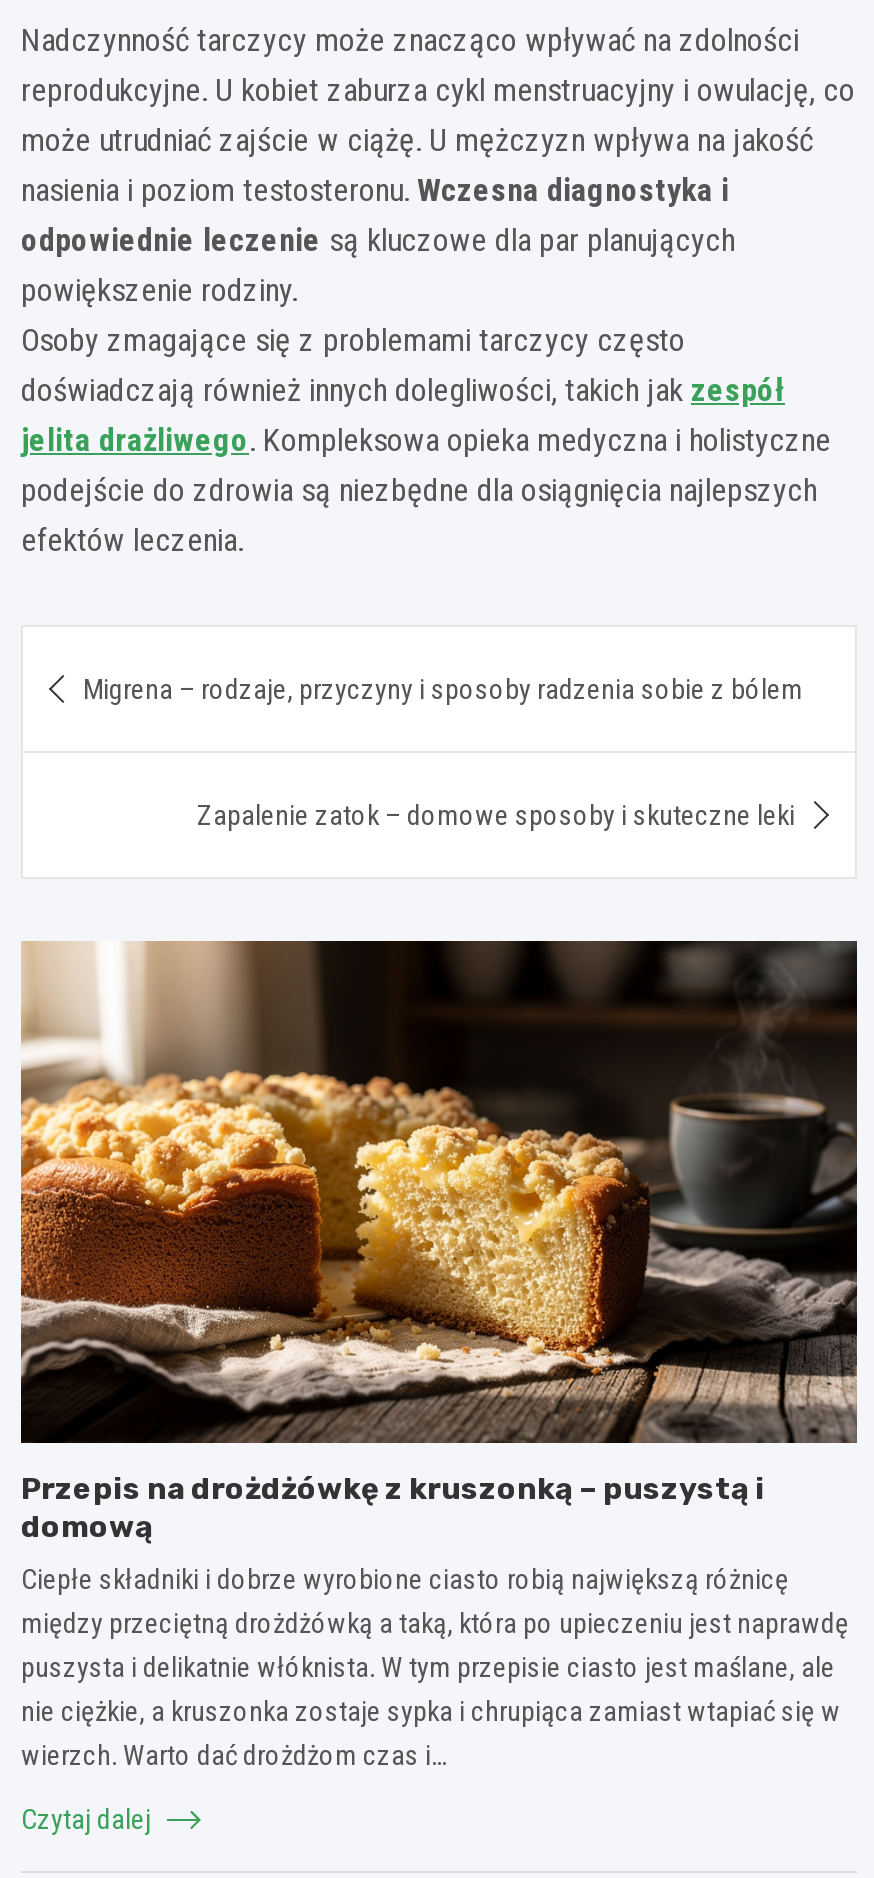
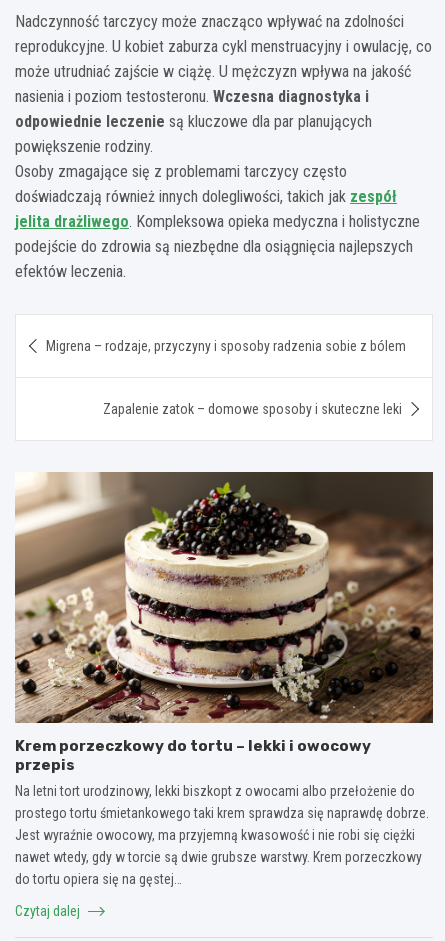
[19,941,859,1544] [image] | Przepis na drożdżówkę z kruszonką – puszystą i | domową -> [14,472,434,774] [image] | Krem porzeczkowy do tortu – lekki i owocowy | przepis
[21,1562,849,1770] Ciepłe składniki i dobrze wyrobione ciasto robią największą różnicę | między przeciętną drożdżówką a taką, która po upieczeniu jest naprawdę | puszysta i delikatnie włóknista. W tym przepisie ciasto jest maślane, ale | nie ciężkie, a kruszonka zostaje sypka i chrupiąca zamiast wtapiać się w | wierzch. Warto dać drożdżom czas i… -> [15,783,429,887] Na letni tort urodzinowy, lekki biszkopt z owocami albo przełożenie do | prostego tortu śmietankowego taki krem sprawdza się naprawdę dobrze. | Jest wyraźnie owocowy, ma przyjemną kwasowość i nie robi się ciężki | nawet wtedy, gdy w torcie są dwie grubsze warstwy. Krem porzeczkowy | do tortu opiera się na gęstej…

